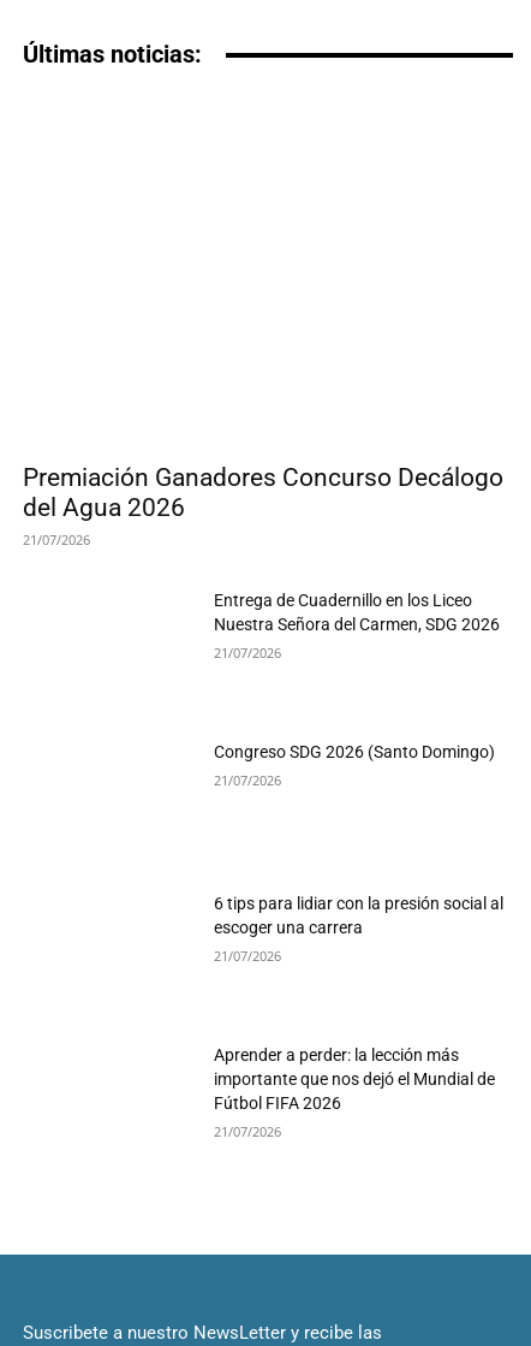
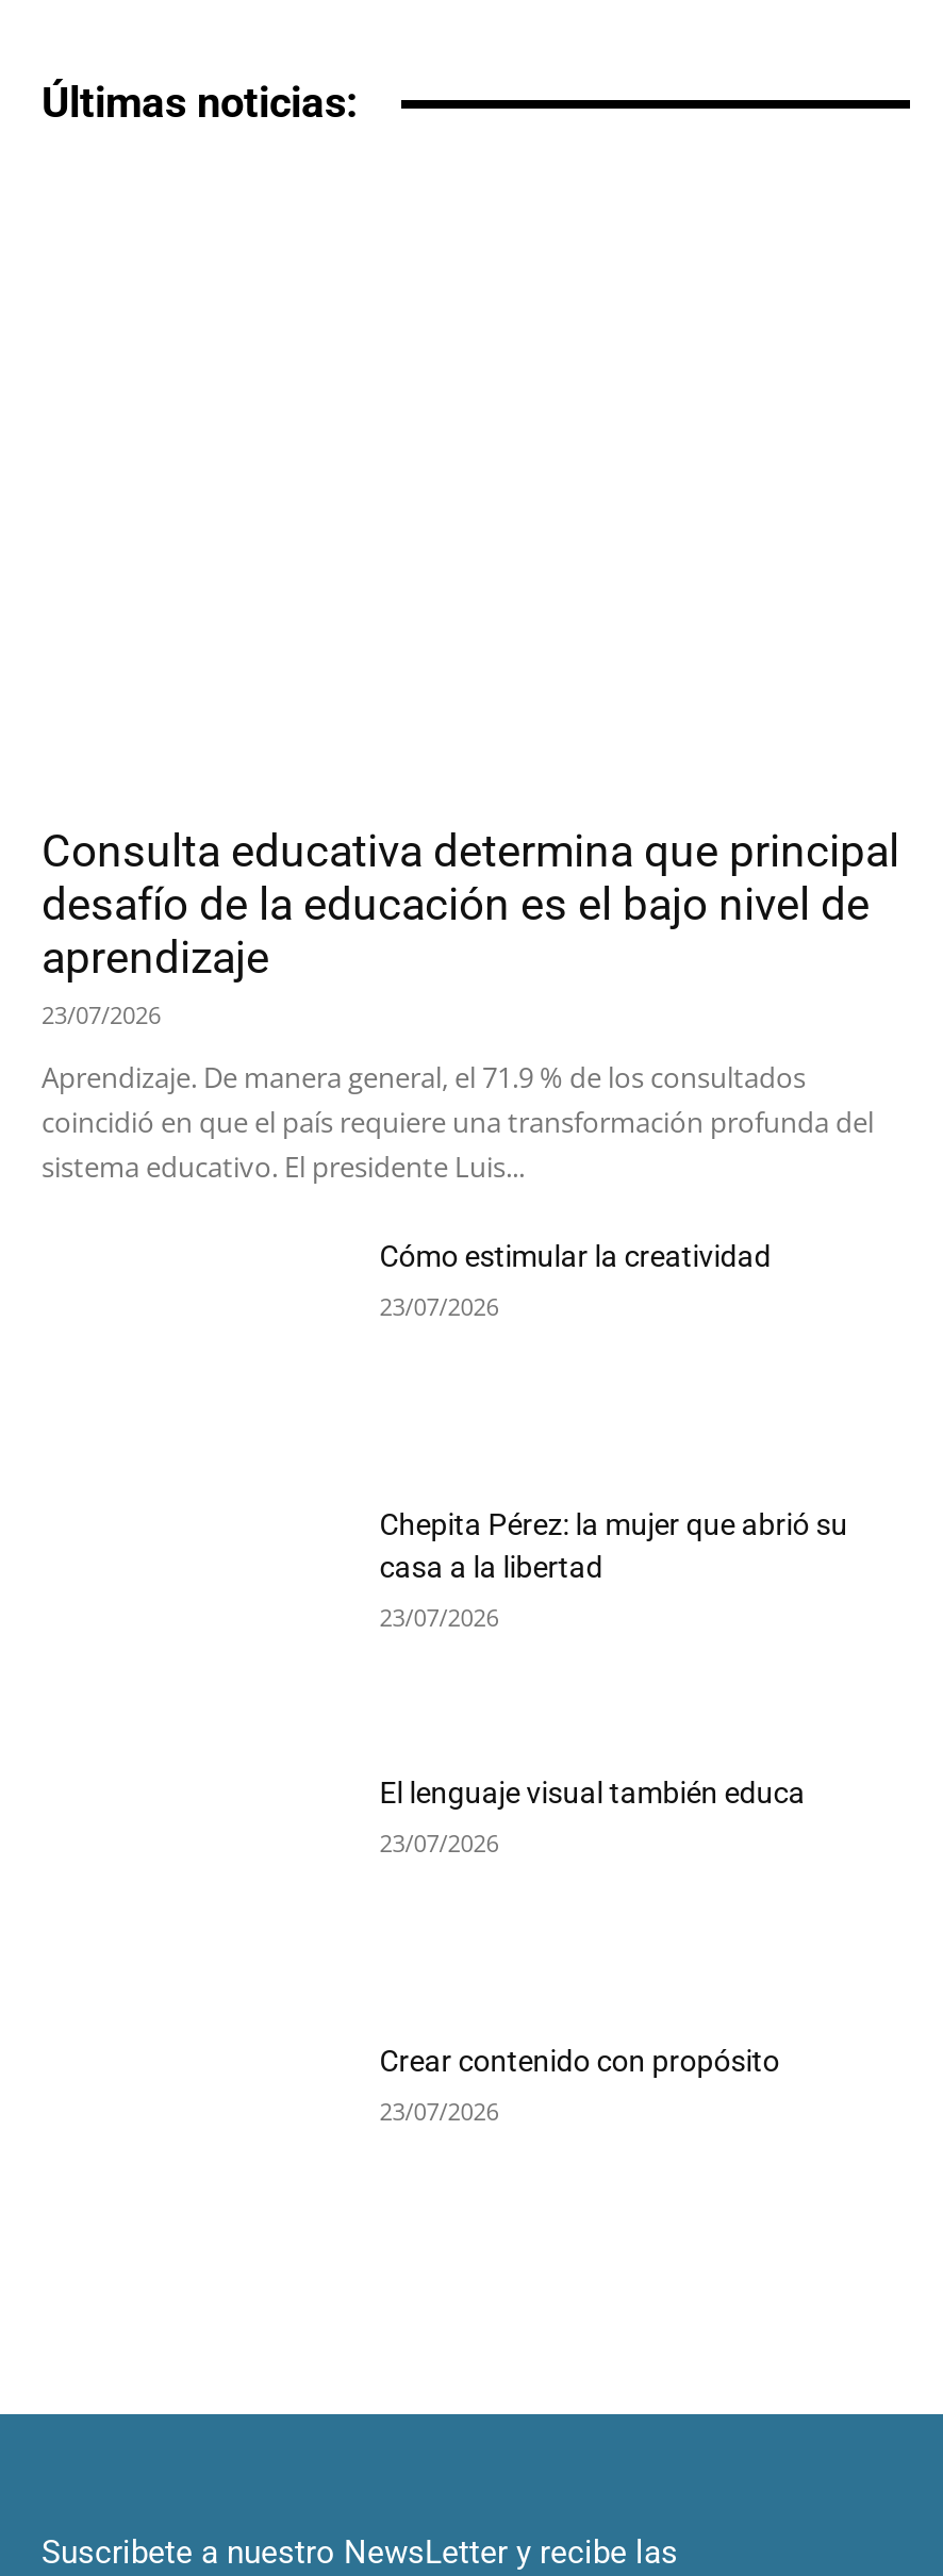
[23,463,503,661] Premiación Ganadores Concurso Decálogo | del Agua 2026 | 21/07/2026 | Entrega de Cuadernillo en los Liceo | Nuestra Señora del Carmen, SDG 2026 | 21/07/2026 -> [42,826,899,1322] Consulta educativa determina que principal | desafío de la educación es el bajo nivel de | aprendizaje | 23/07/2026 | Aprendizaje. De manera general, el 71.9 % de los consultados | coincidió en que el país requiere una transformación profunda del | sistema educativo. El presidente Luis... | Cómo estimular la creatividad | 23/07/2026
[214,742,495,789] Congreso SDG 2026 (Santo Domingo) | 21/07/2026 -> [380,1507,848,1632] Chepita Pérez: la mujer que abrió su | casa a la libertad | 23/07/2026
[214,893,503,964] 6 tips para lidiar con la presión social al | escoger una carrera | 21/07/2026 -> [380,1775,805,1858] El lenguaje visual también educa | 23/07/2026
[214,1045,495,1140] Aprender a perder: la lección más | importante que nos dejó el Mundial de | Fútbol FIFA 2026 | 21/07/2026 -> [380,2043,780,2126] Crear contenido con propósito | 23/07/2026

